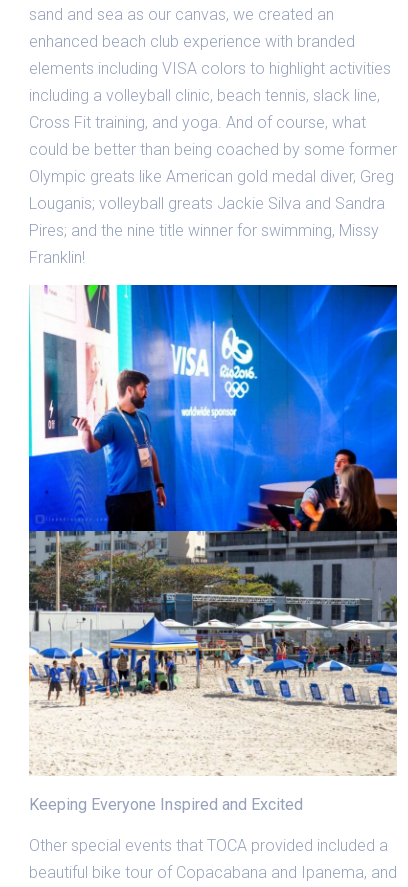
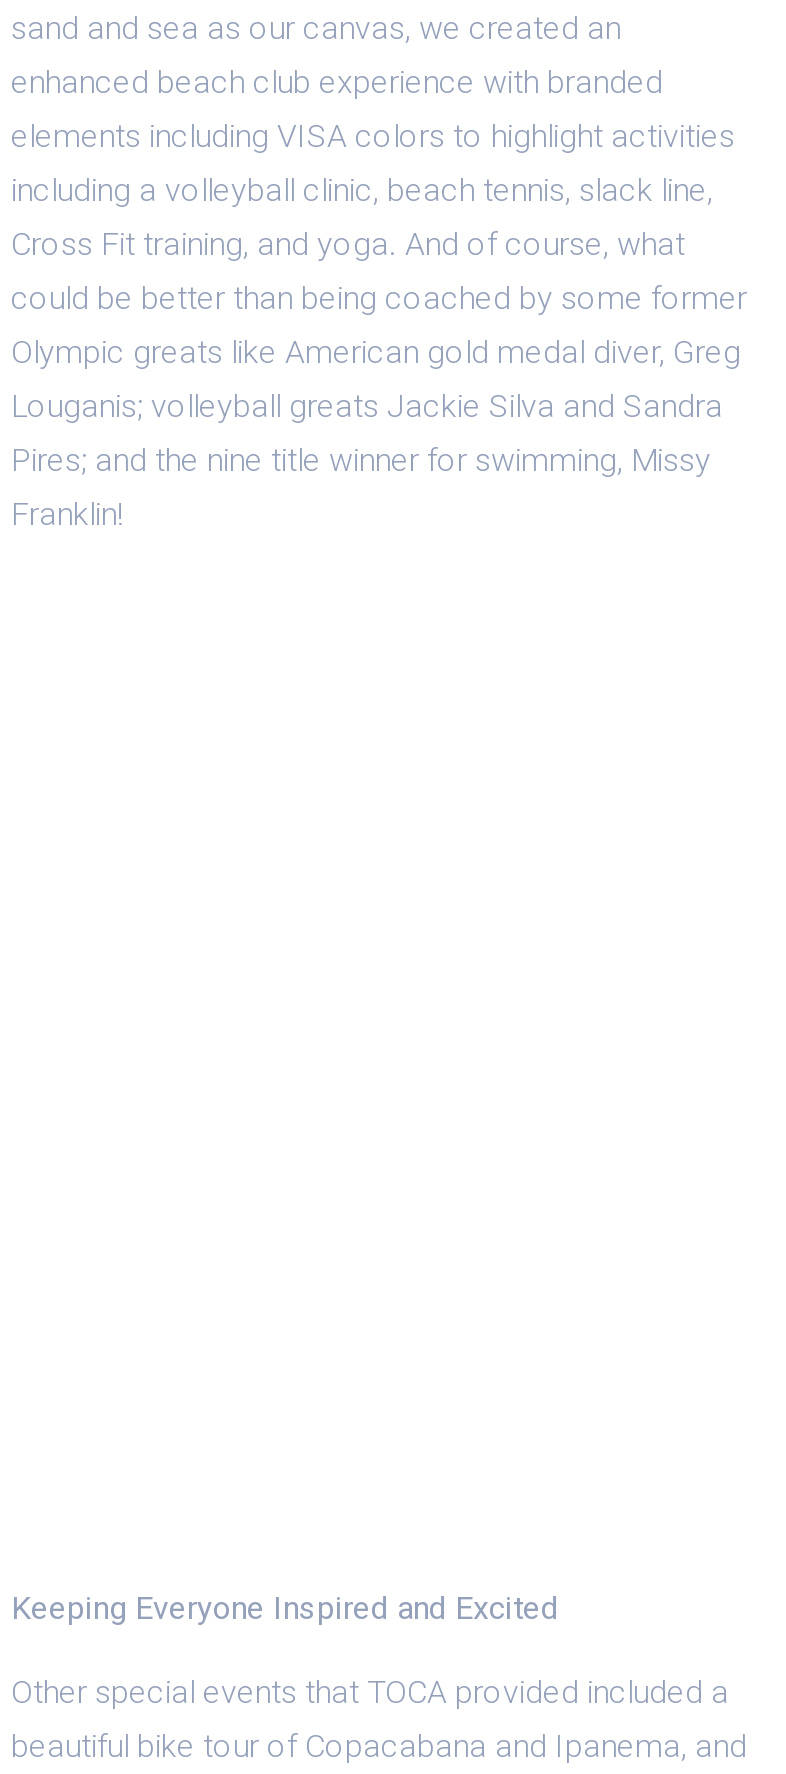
[28,284,398,777] [image] -> none

